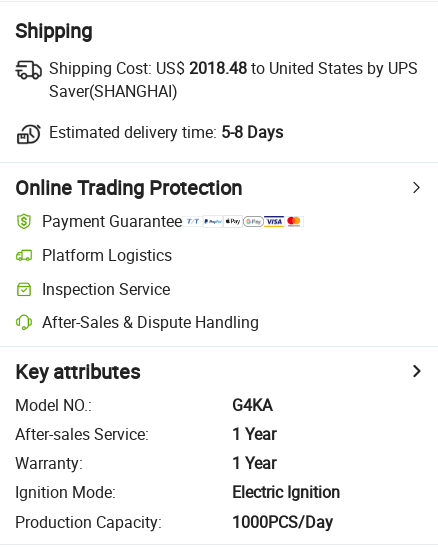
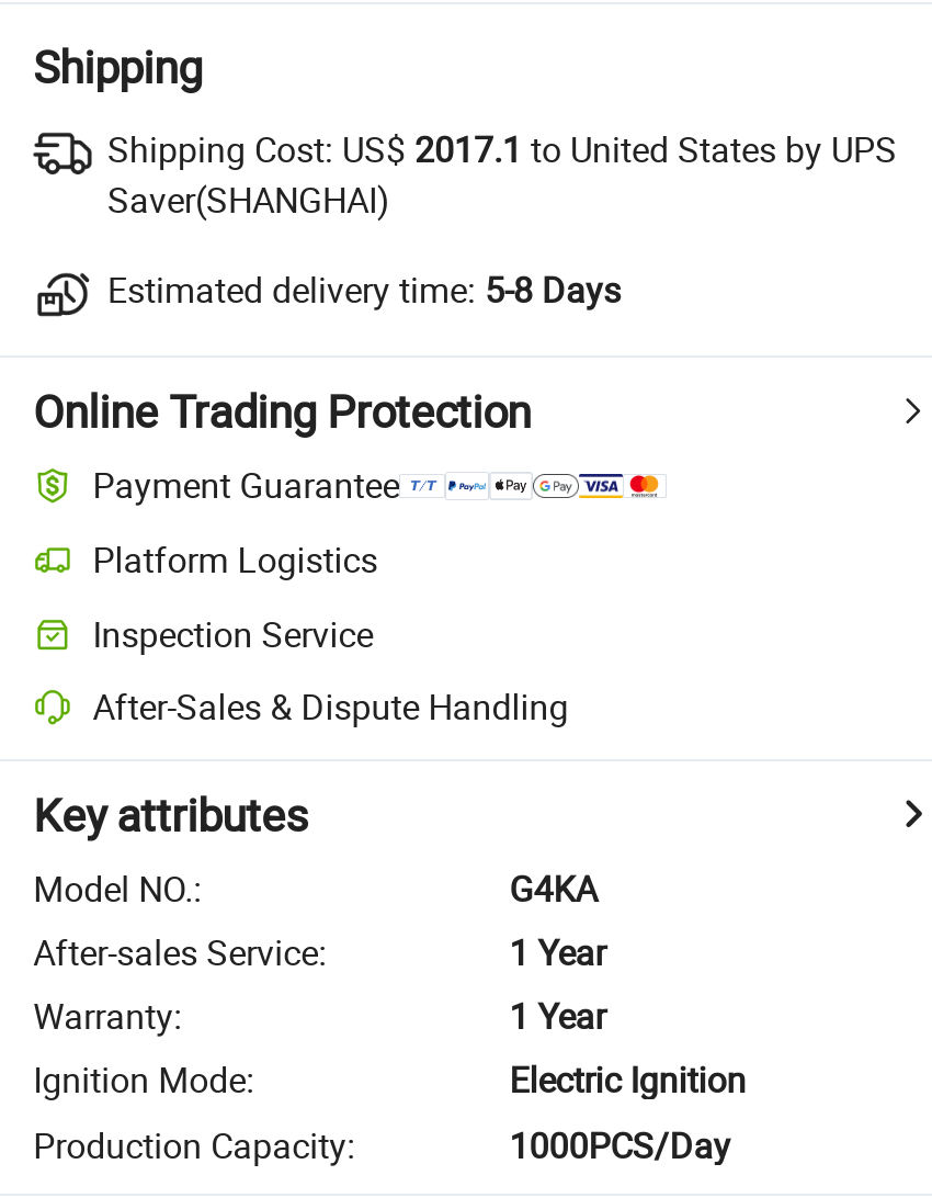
[49,57,418,79] Shipping Cost: US$2018.48 to United States by UPS -> [107,125,897,173] Shipping Cost: US$2017.1 to United States by UPS

